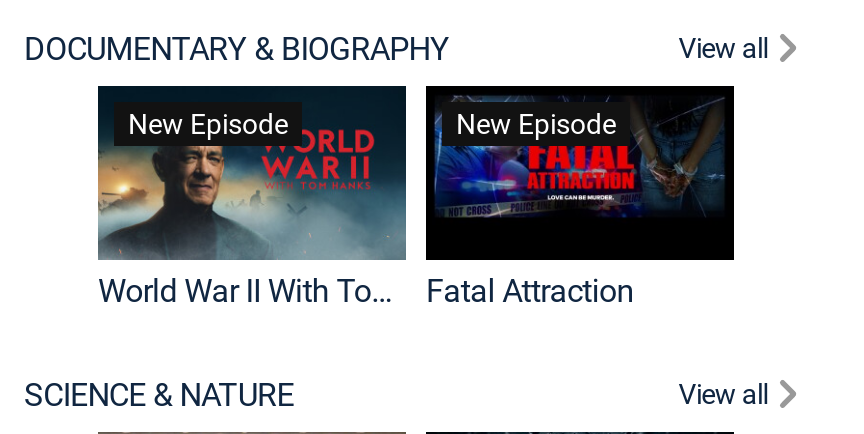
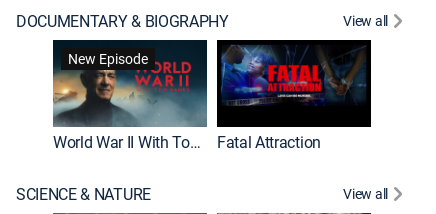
[456,105,616,143] New Episode -> none

